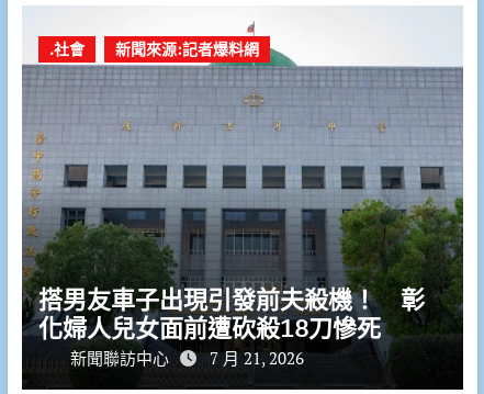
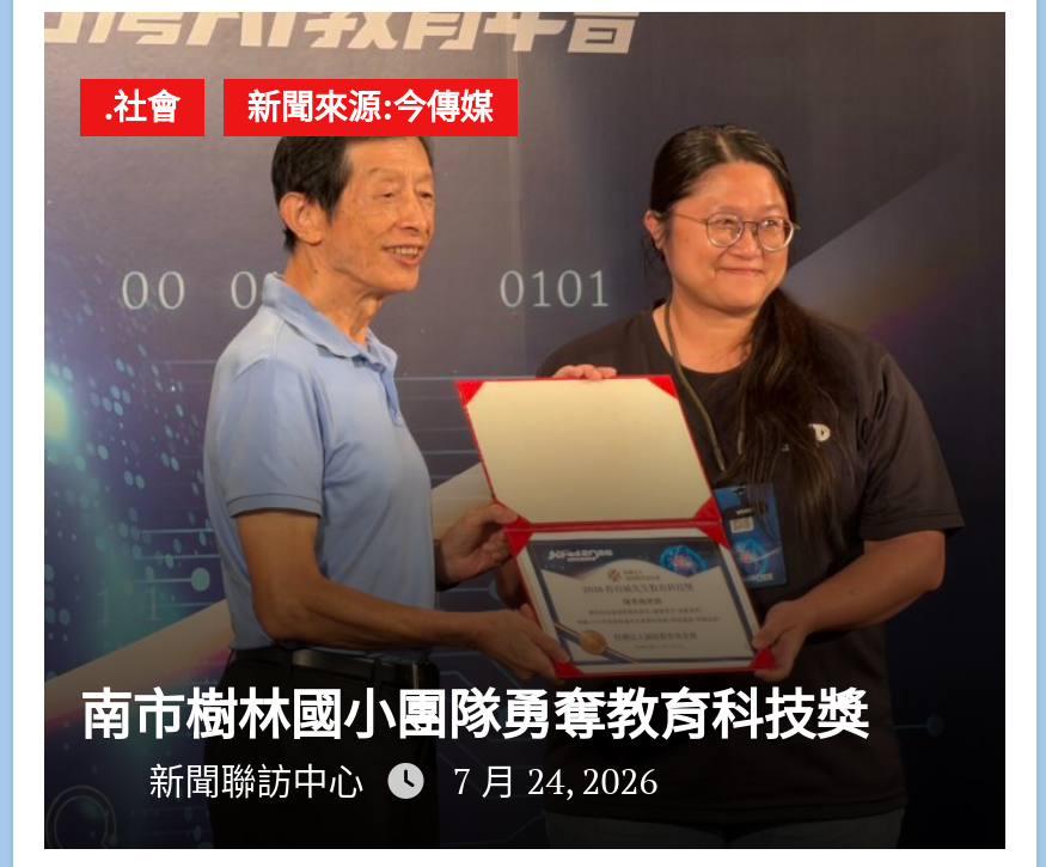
[23,7,464,317] [image] | 新聞來源:記者爆料網 -> [44,11,1008,678] [image] | 新聞來源:今傳媒
[38,283,425,343] 搭男友車子出現引發前夫殺機！ 彰 | 化婦人兒女面前遭砍殺18刀慘死 -> [80,678,869,747] 南市樹林國小團隊勇奪教育科技獎
[70,347,304,369] 新聞聯訪中心 7 月 21, 2026 -> [149,754,658,802] 新聞聯訪中心 7 月 24, 2026

